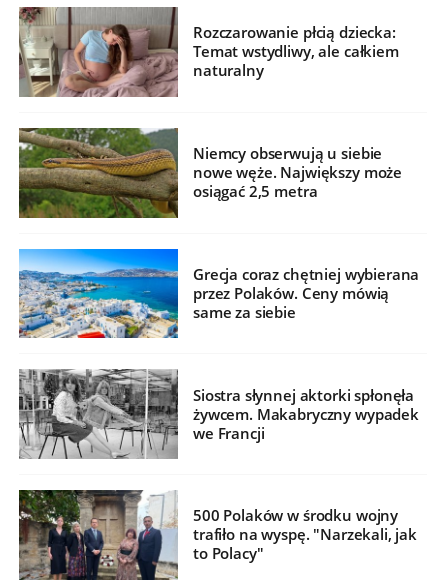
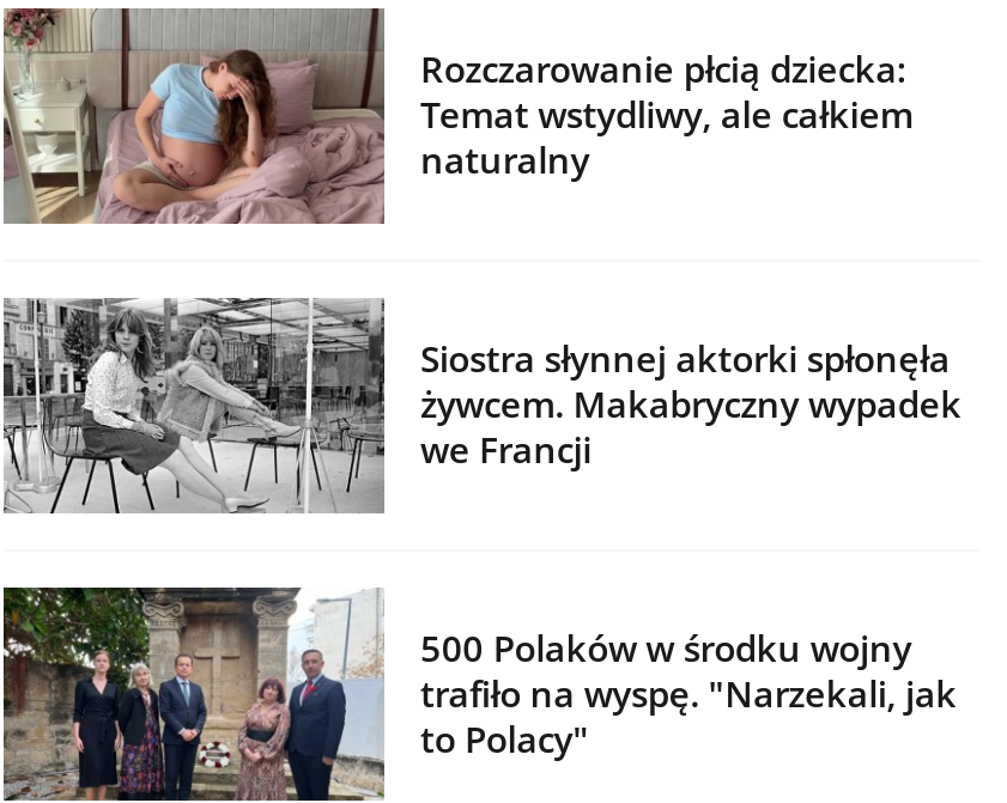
[18,127,402,218] [image] | Niemcy obserwują u siebie | nowe węże. Największy może | osiągać 2,5 metra -> none
[18,248,419,339] [image] | Grecja coraz chętniej wybierana | przez Polaków. Ceny mówią | same za siebie -> none

